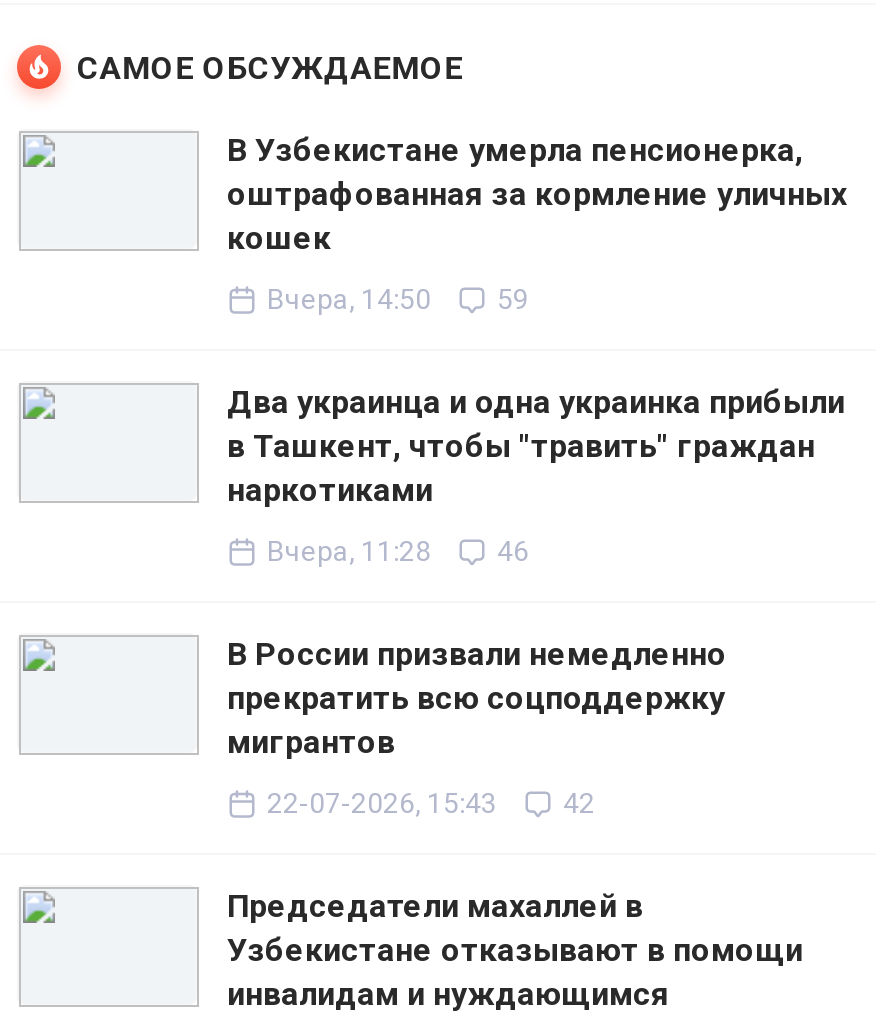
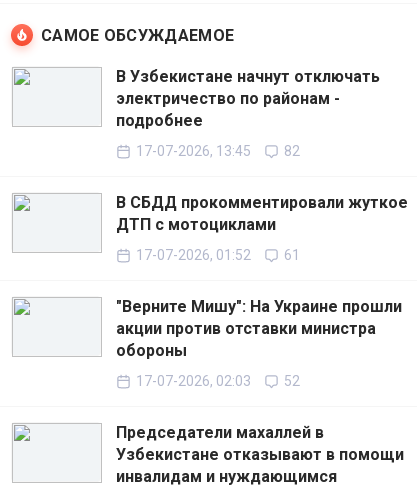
[227,132,847,258] В Узбекистане умерла пенсионерка, | оштрафованная за кормление уличных | кошек -> [116,67,380,130] В Узбекистане начнут отключать | электричество по районам - | подробнее
[267,284,529,316] Вчера, 14:50 | 59 -> [136,143,300,159] 17-07-2026, 13:45 | 82
[227,384,845,510] Два украинца и одна украинка прибыли | в Ташкент, чтобы "травить" граждан | наркотиками -> [116,193,408,234] В СБДД прокомментировали жуткое | ДТП с мотоциклами
[267,536,529,568] Вчера, 11:28 | 46 -> [136,247,300,263] 17-07-2026, 01:52 | 61
[227,636,727,762] В России призвали немедленно | прекратить всю соцподдержку | мигрантов -> [116,297,402,360] "Верните Мишу": На Украине прошли | акции против отставки министра | обороны
[267,788,595,820] 22-07-2026, 15:43 | 42 -> [136,373,300,389] 17-07-2026, 02:03 | 52

